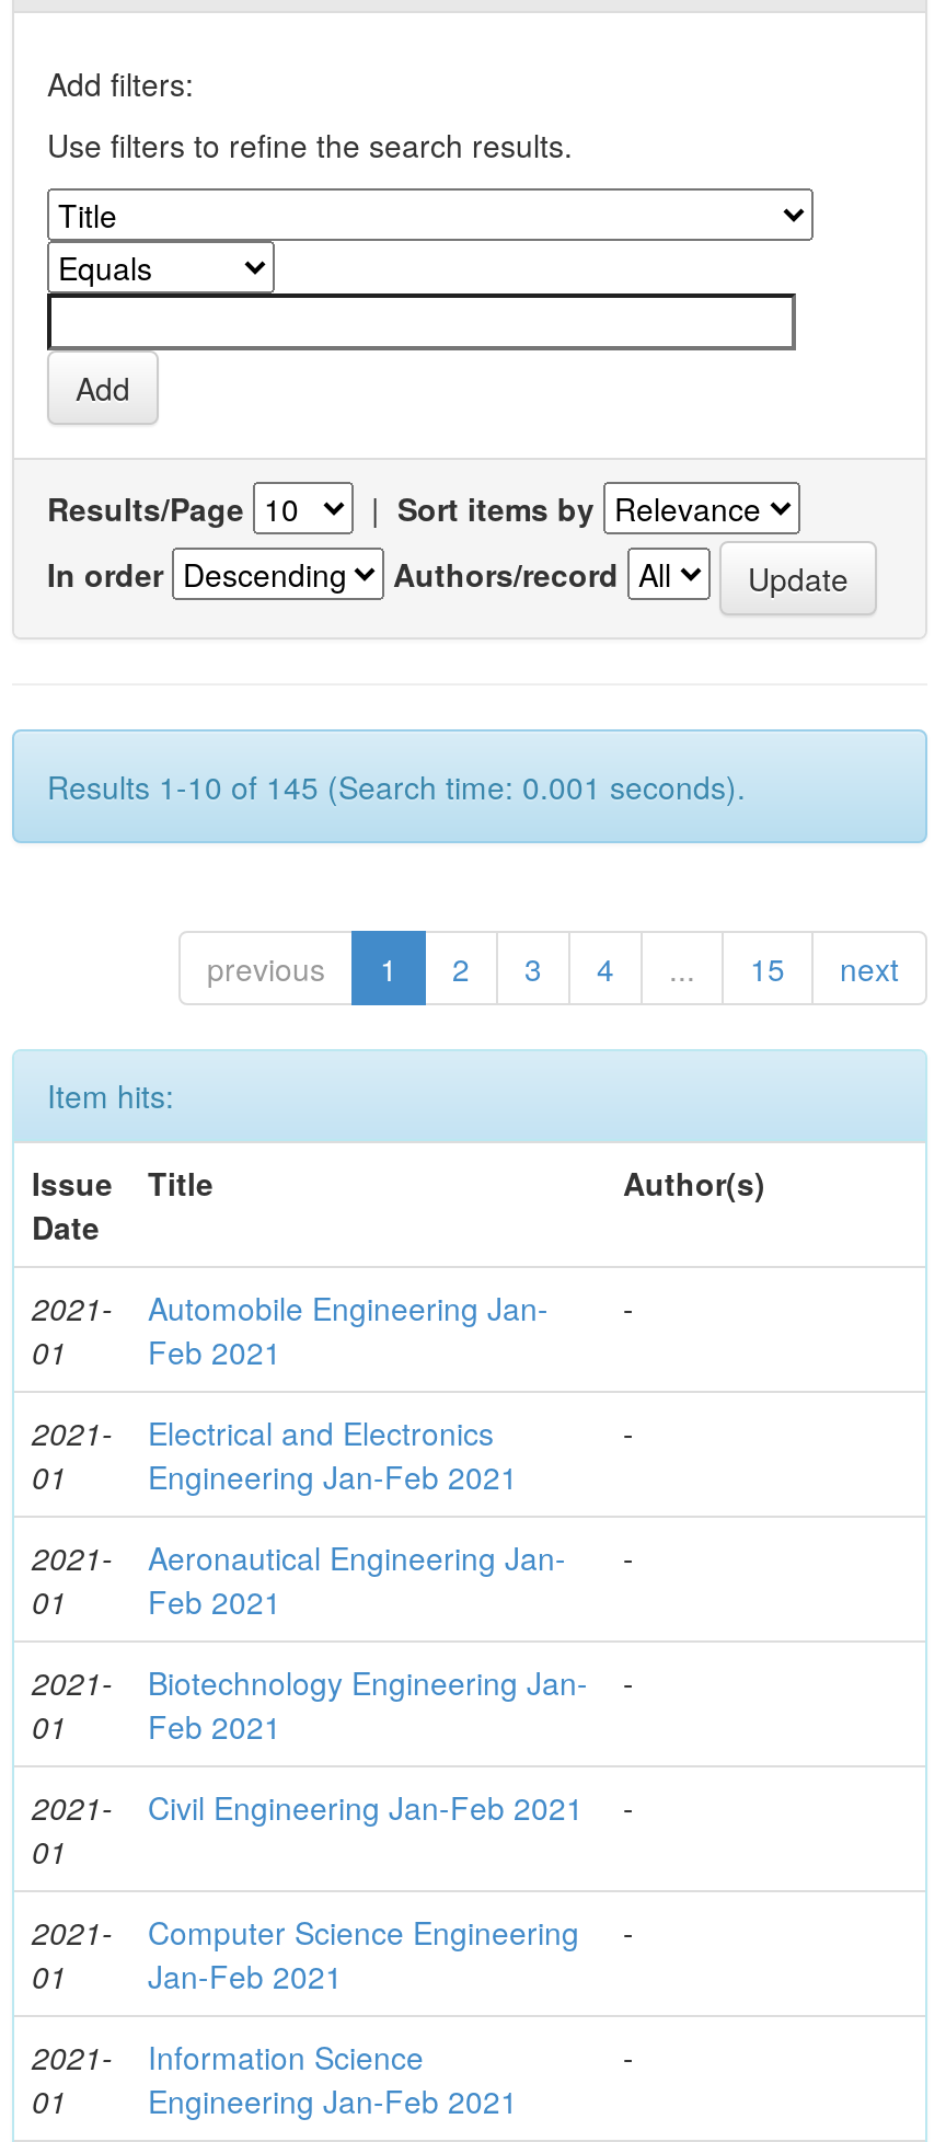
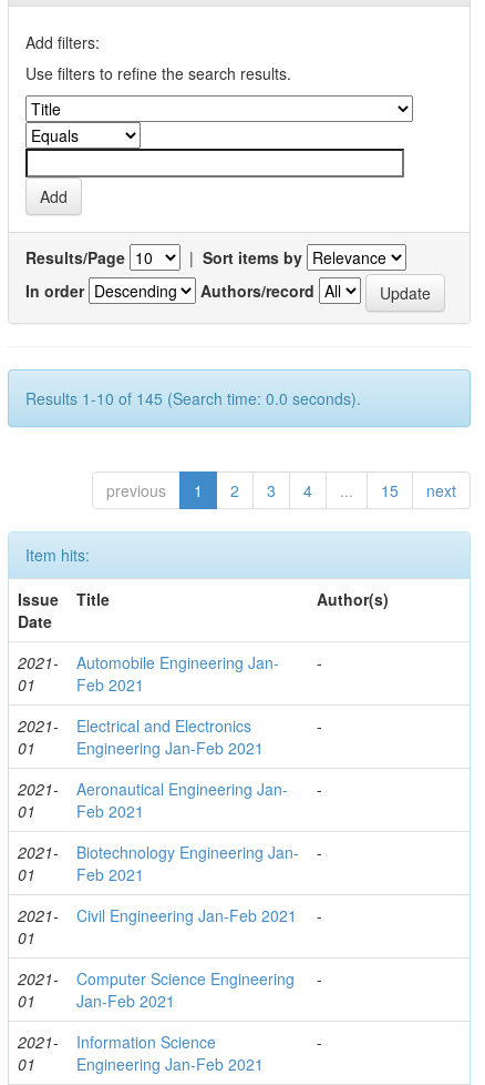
[47,764,746,808] Results 1-10 of 145 (Search time: 0.001 seconds). -> [25,387,361,409] Results 1-10 of 145 (Search time: 0.0 seconds).

